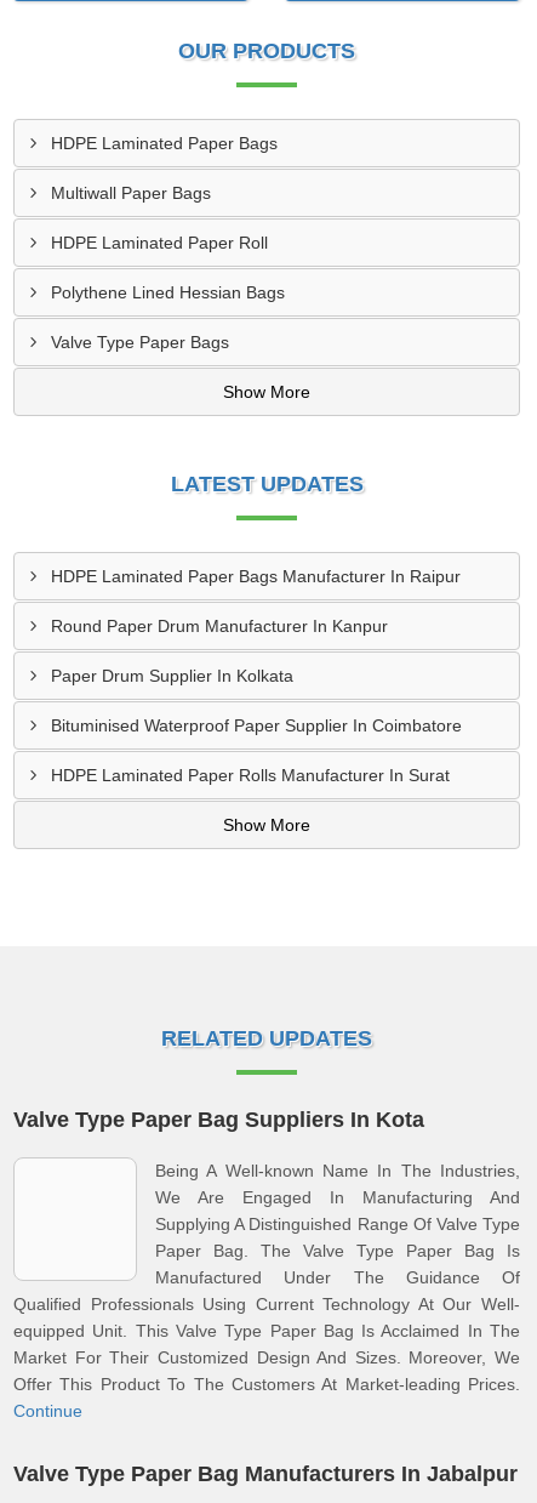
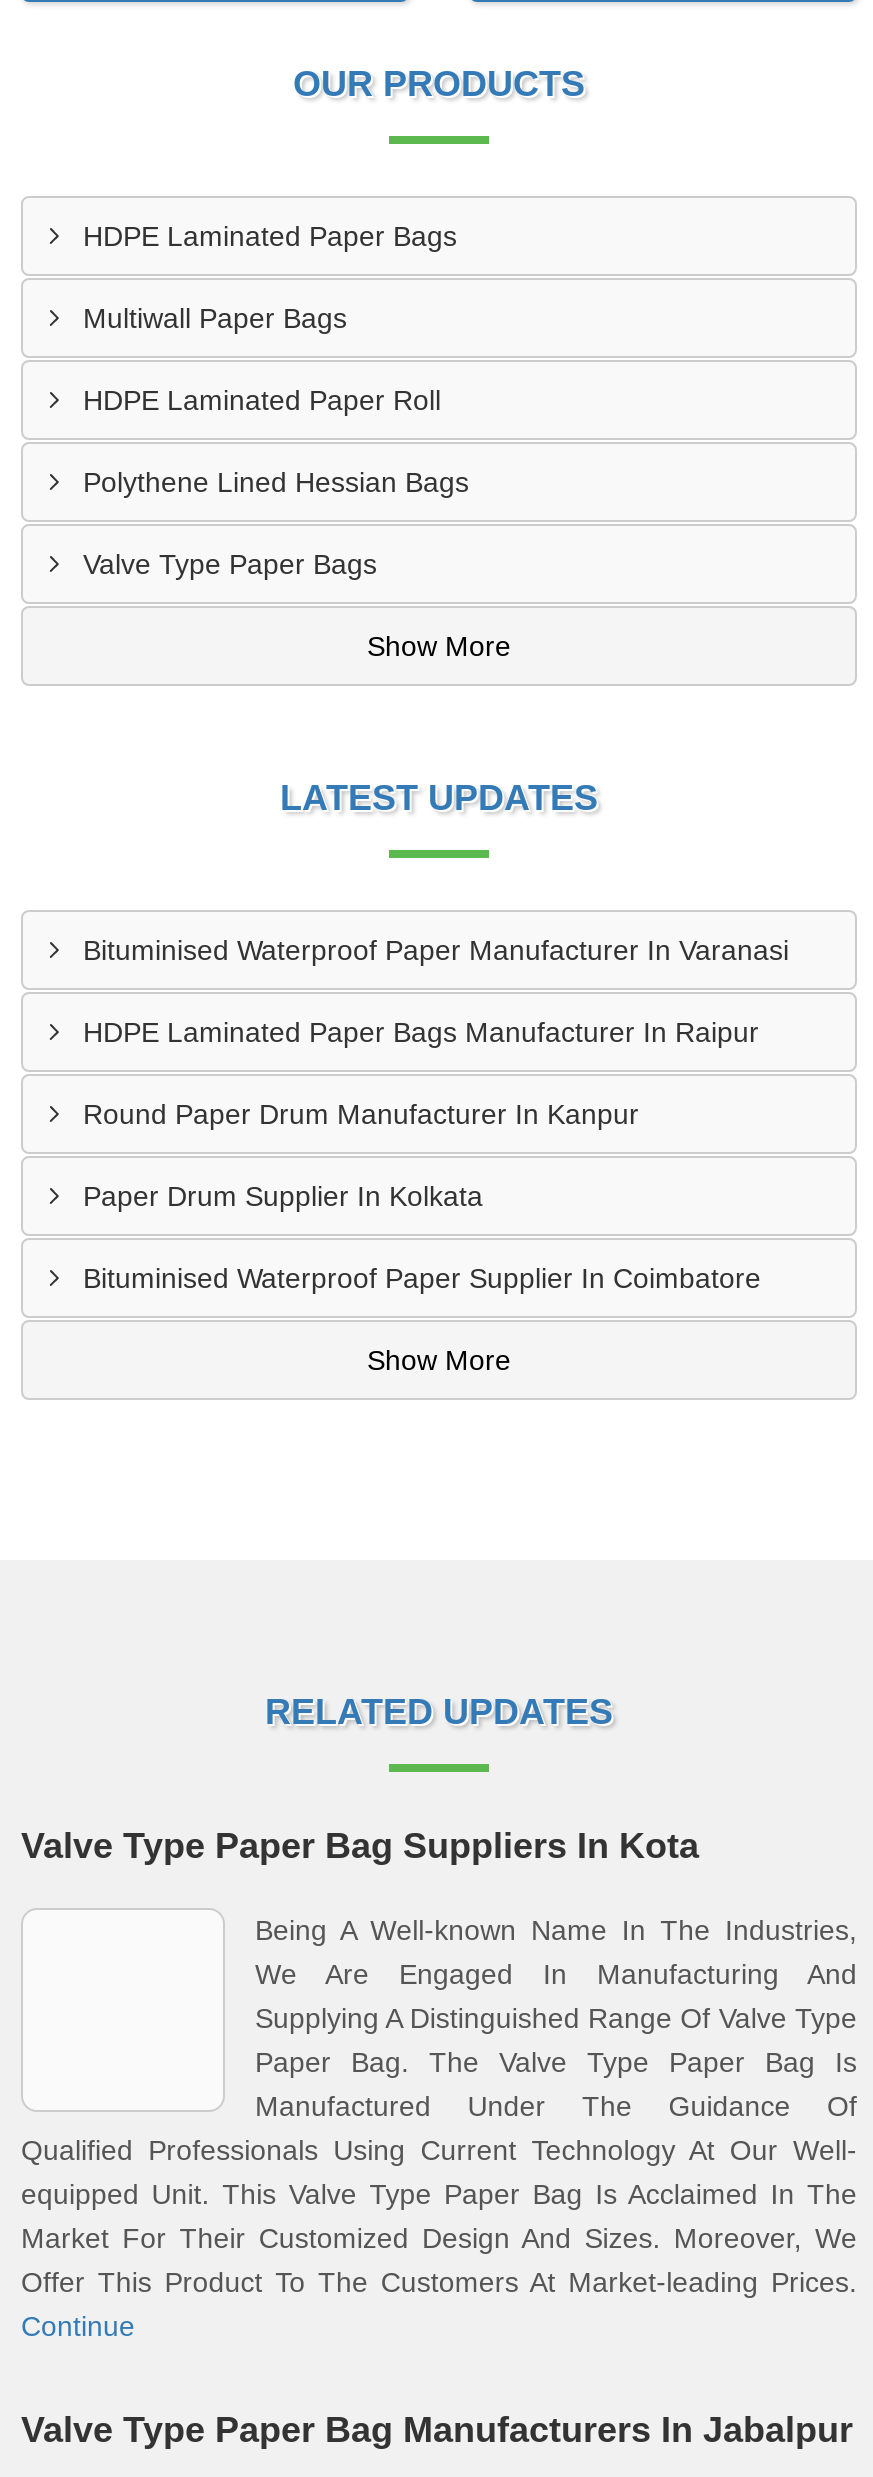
none -> [83,934,789,966] Bituminised Waterproof Paper Manufacturer In Varanasi
moved [51,567,462,735] -> [83,1016,761,1294]: HDPE Laminated Paper Bags Manufacturer In Raipur | Round Paper Drum Manufacturer In Kanpur | Paper Drum Supplier In Kolkata | Bituminised Waterproof Paper Supplier In Coimbatore
[51,765,450,785] HDPE Laminated Paper Rolls Manufacturer In Surat -> none

